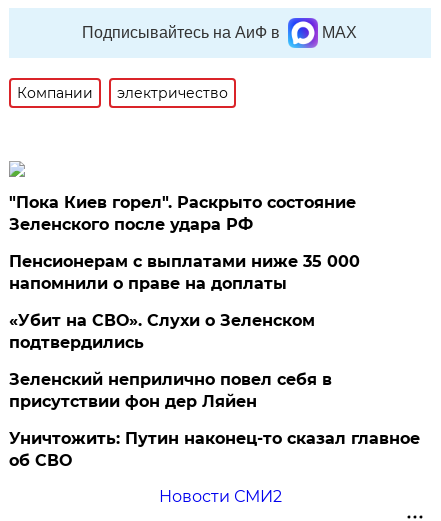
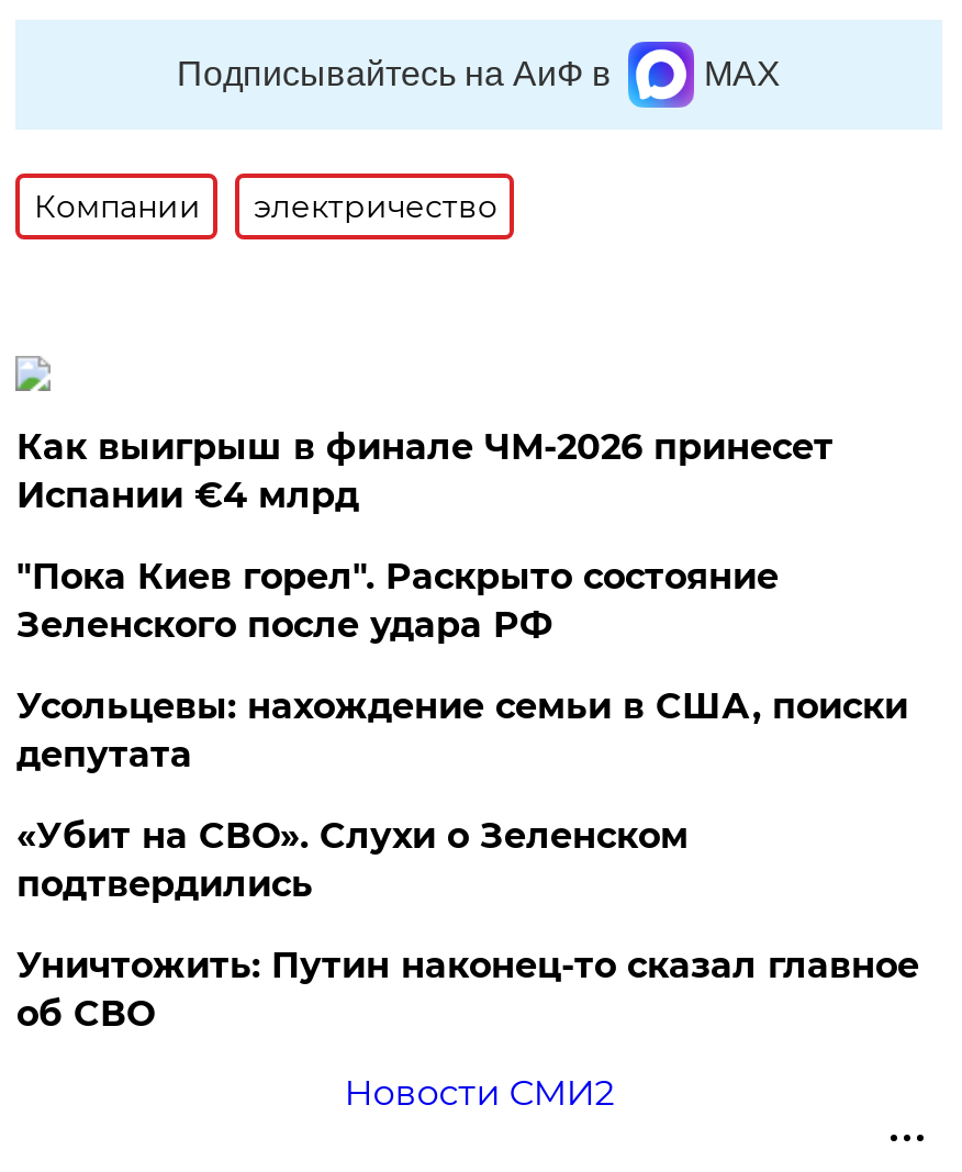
none -> [16,426,833,516] Как выигрыш в финале ЧМ-2026 принесет | Испании €4 млрд
moved [9,193,356,234] -> [16,556,778,646]: "Пока Киев горел". Раскрыто состояние | Зеленского после удара РФ
[9,252,360,293] Пенсионерам с выплатами ниже 35 000 | напомнили о праве на доплаты -> [16,685,908,775] Усольцевы: нахождение семьи в США, поиски | депутата
moved [9,311,315,352] -> [16,815,688,905]: «Убит на СВО». Слухи о Зеленском | подтвердились
[9,370,332,411] Зеленский неприлично повел cебя в | присутствии фон дер Ляйен -> none

